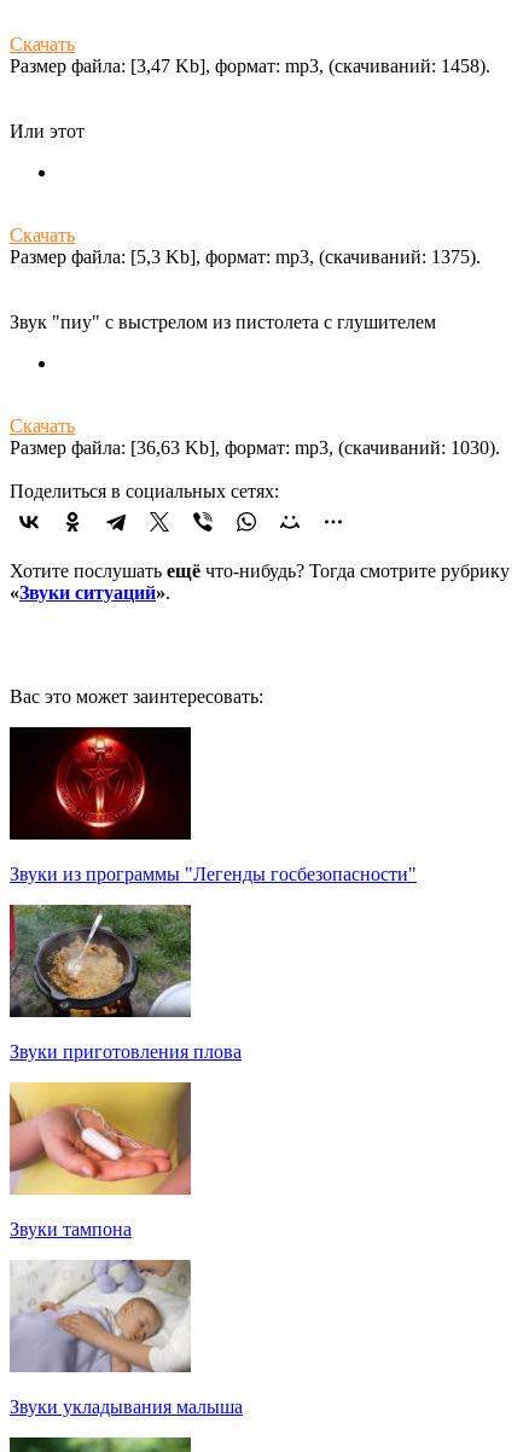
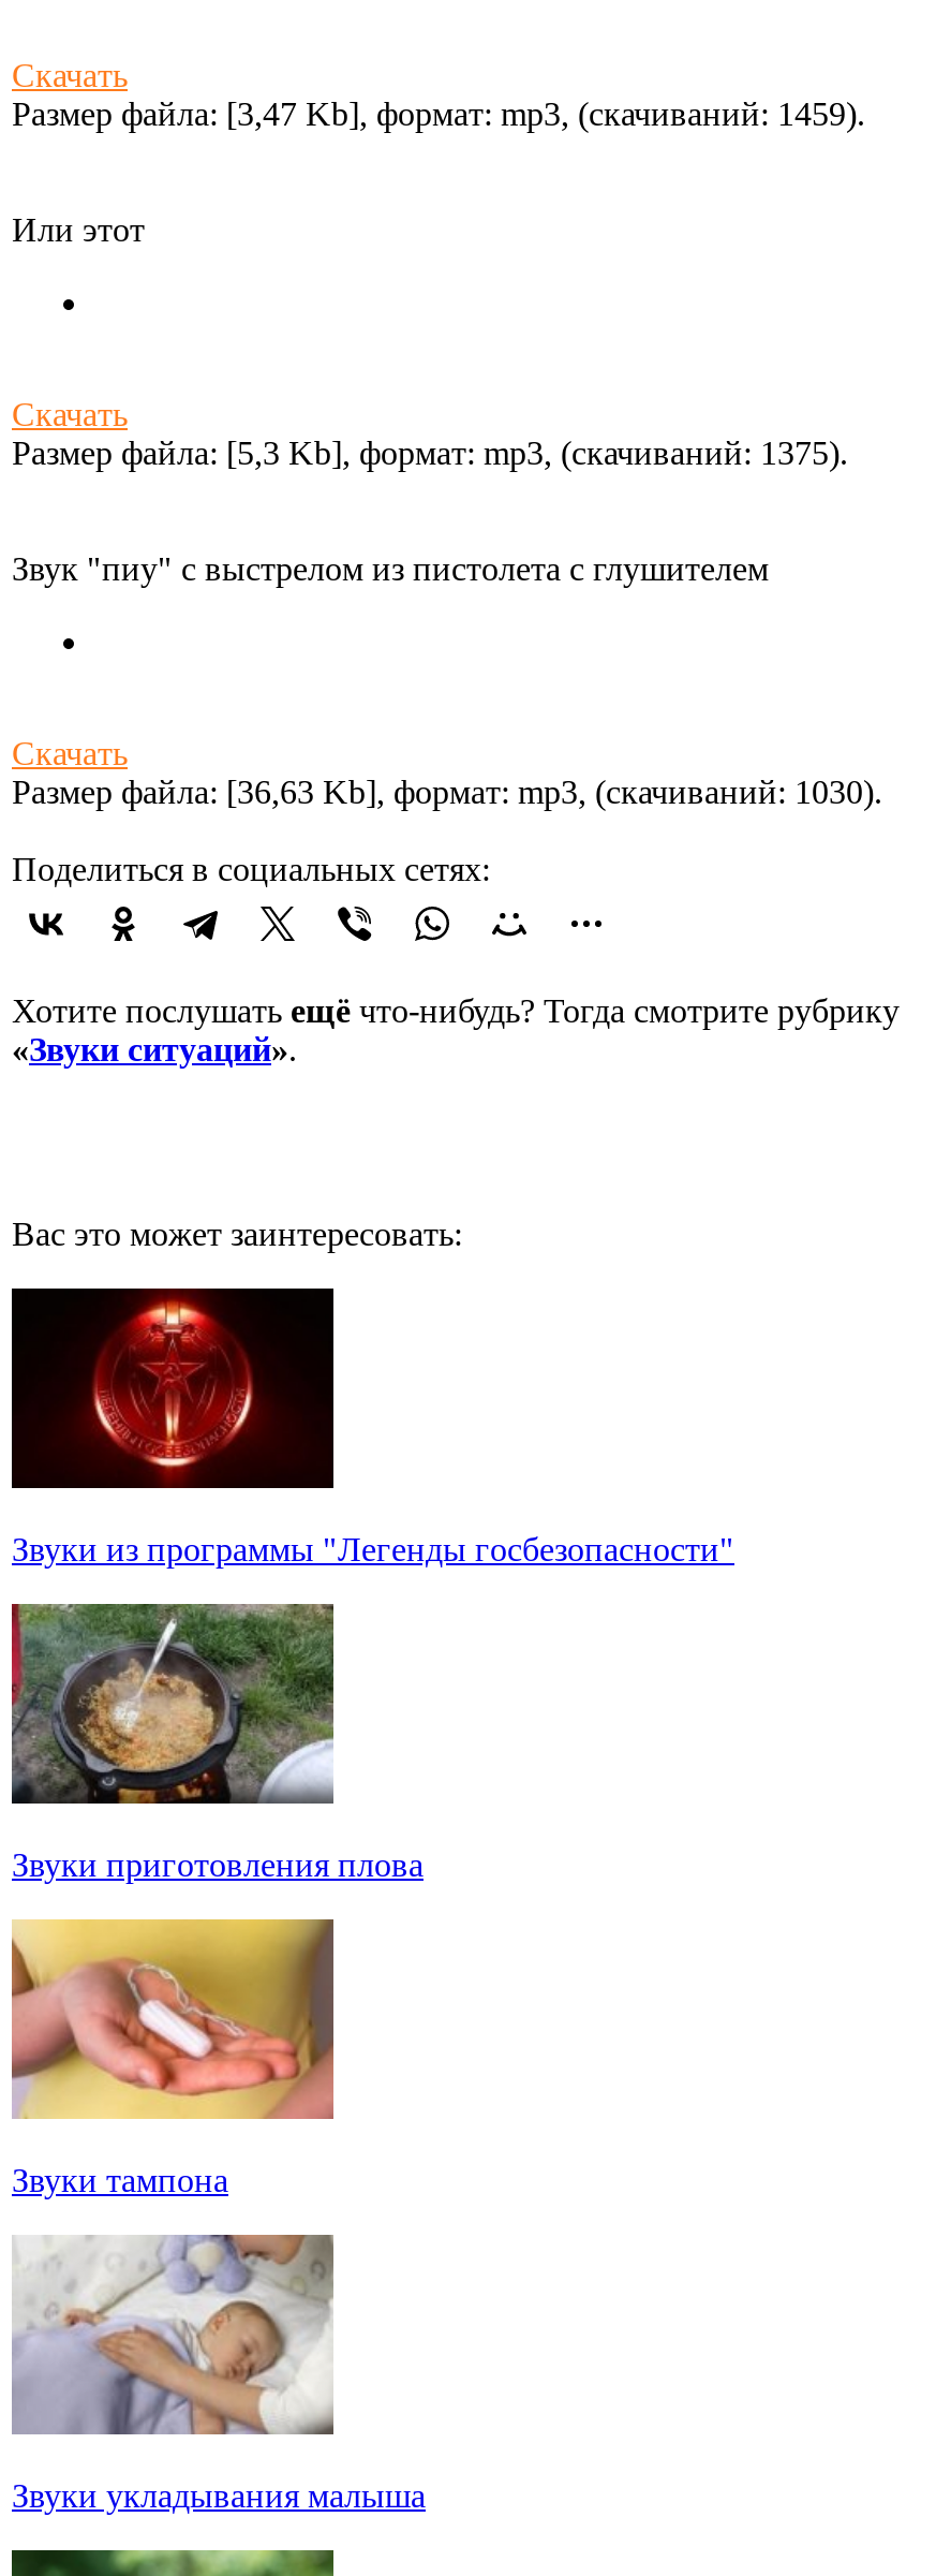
[10,55,490,76] Размер файла: [3,47 Kb], формат: mp3, (cкачиваний: 1458). -> [12,95,865,132] Размер файла: [3,47 Kb], формат: mp3, (cкачиваний: 1459).

